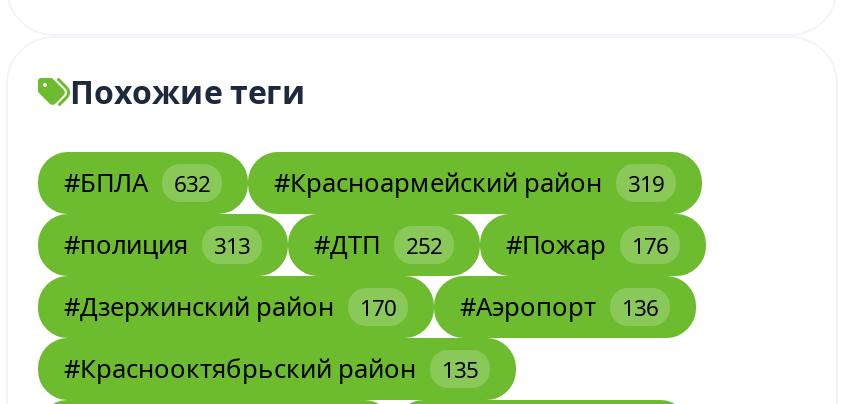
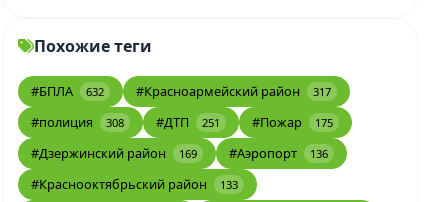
[274,164,664,200] #Красноармейский район 319 -> [136,82,331,100] #Красноармейский район 317
[64,226,250,262] #полиция 313 -> [31,113,124,131] #полиция 308
[314,226,442,262] #ДТП 252 -> [156,113,220,131] #ДТП 251
[506,226,668,262] #Пожар 176 -> [252,113,333,131] #Пожар 175
[64,288,396,324] #Дзержинский район 170 -> [31,144,197,162] #Дзержинский район 169
[64,350,478,386] #Краснооктябрьский район 135 -> [31,175,238,193] #Краснооктябрьский район 133

